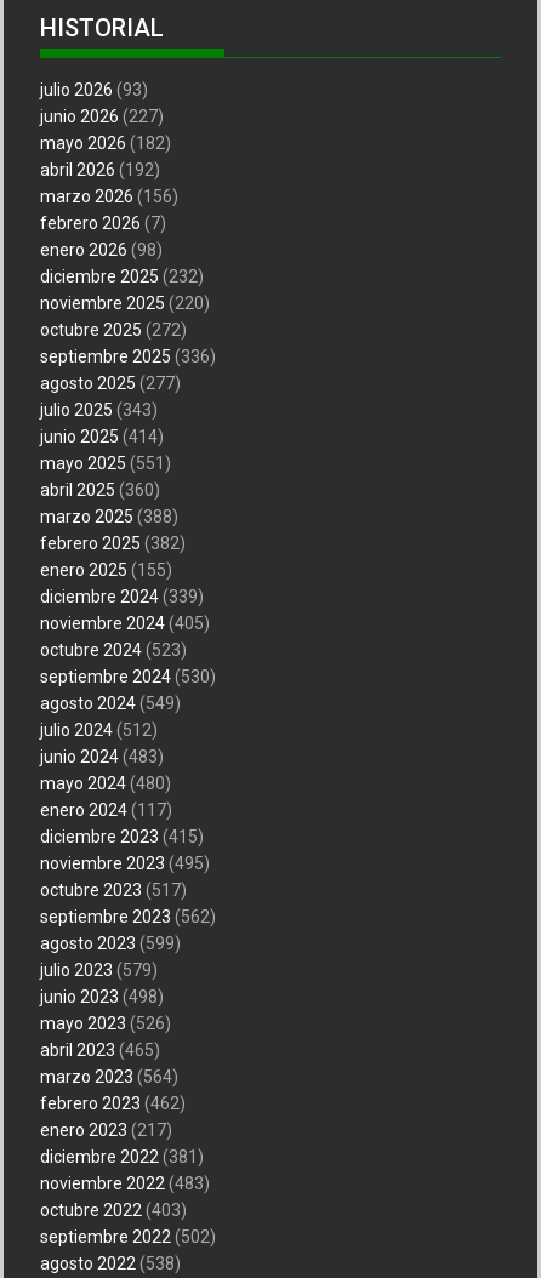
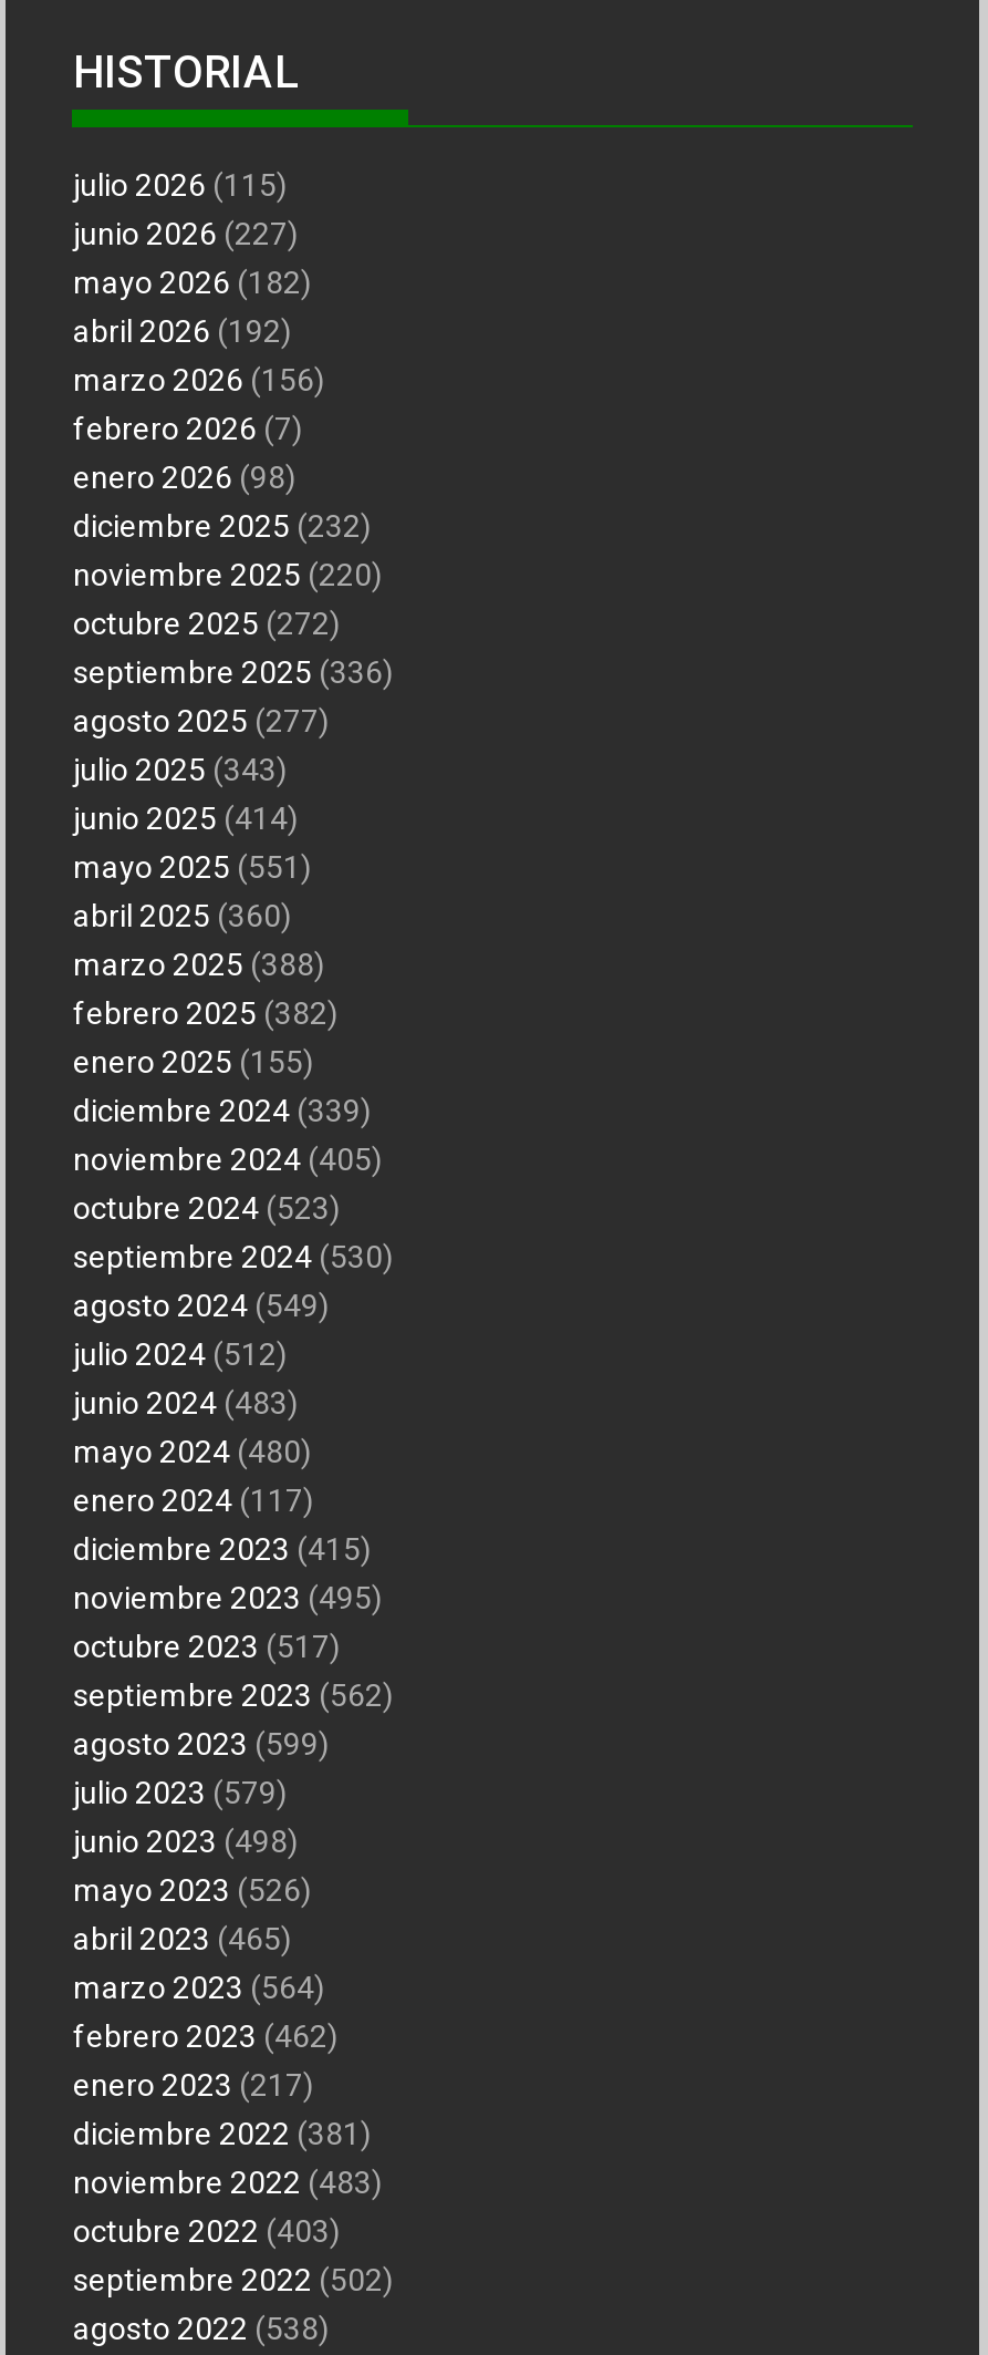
[41,80,149,100] julio 2026 (93) -> [73,168,288,203] julio 2026 (115)

